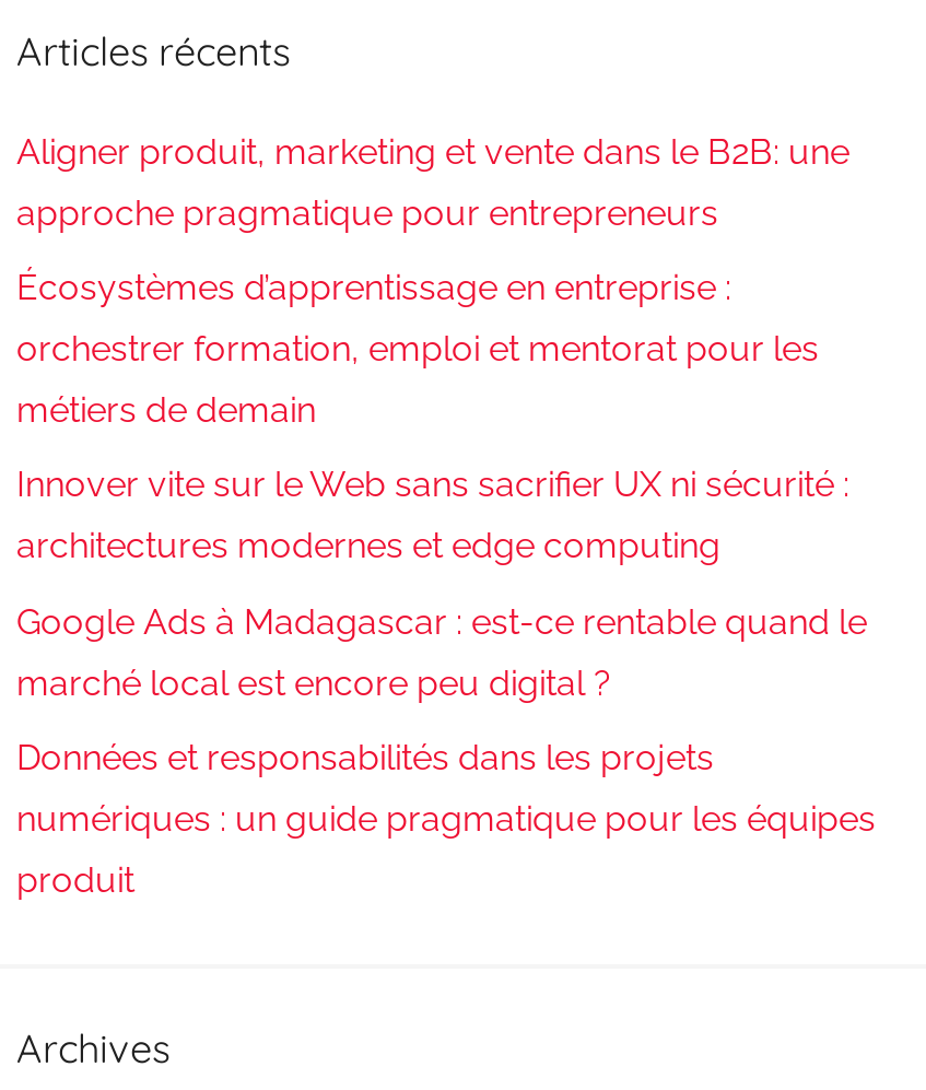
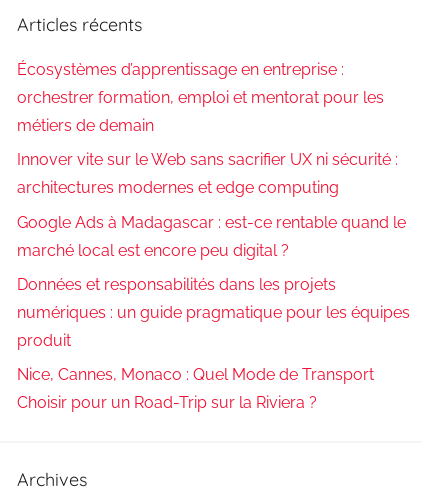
[16,131,849,234] Aligner produit, marketing et vente dans le B2B: une | approche pragmatique pour entrepreneurs -> none
moved [16,267,876,902] -> [17,60,410,350]: Écosystèmes d’apprentissage en entreprise : | orchestrer formation, emploi et mentorat pour les | métiers de demain | ... | numériques : un guide pragmatique pour les équipes | produit
none -> [17,365,374,412] Nice, Cannes, Monaco : Quel Mode de Transport | Choisir pour un Road-Trip sur la Riviera ?

